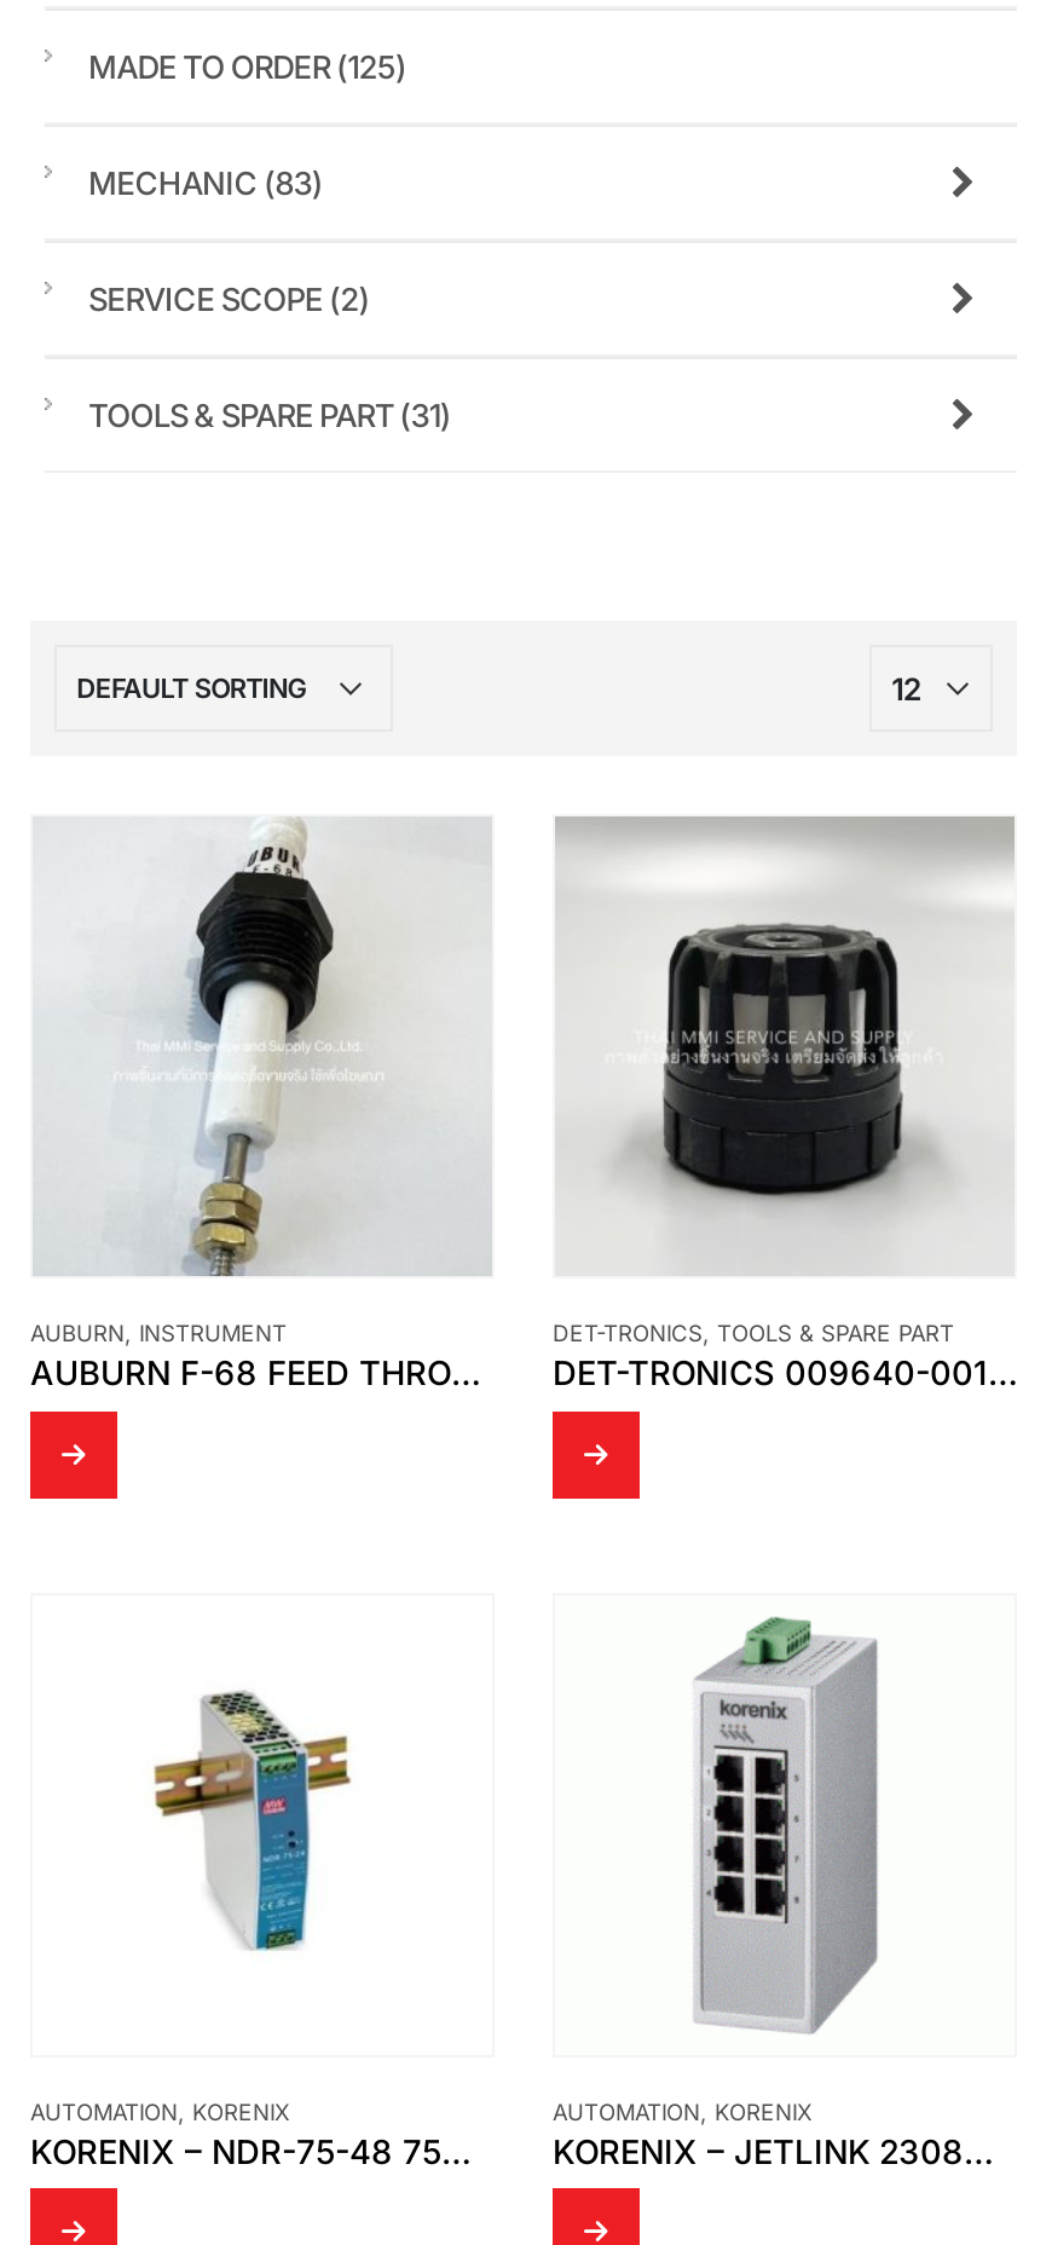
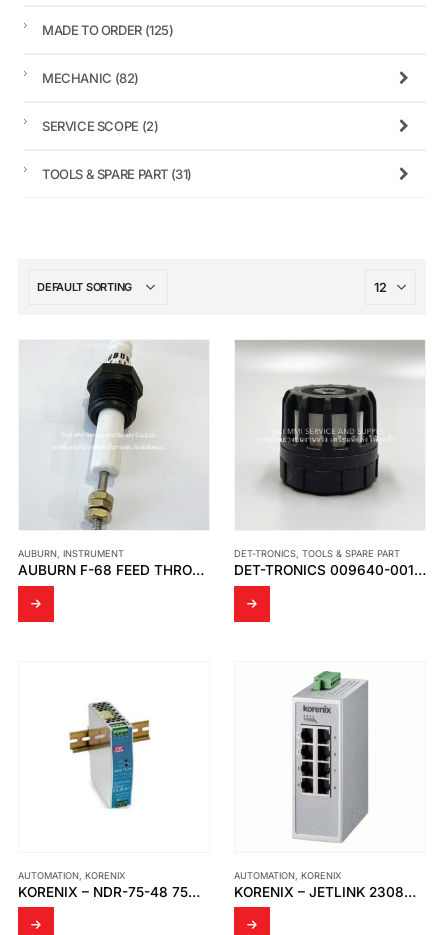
[88,164,323,203] MECHANIC (83) -> [42,70,139,86] MECHANIC (82)

